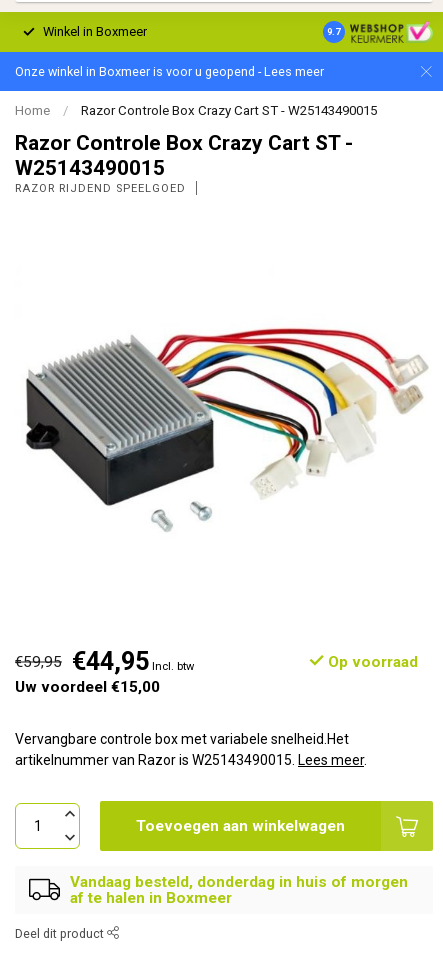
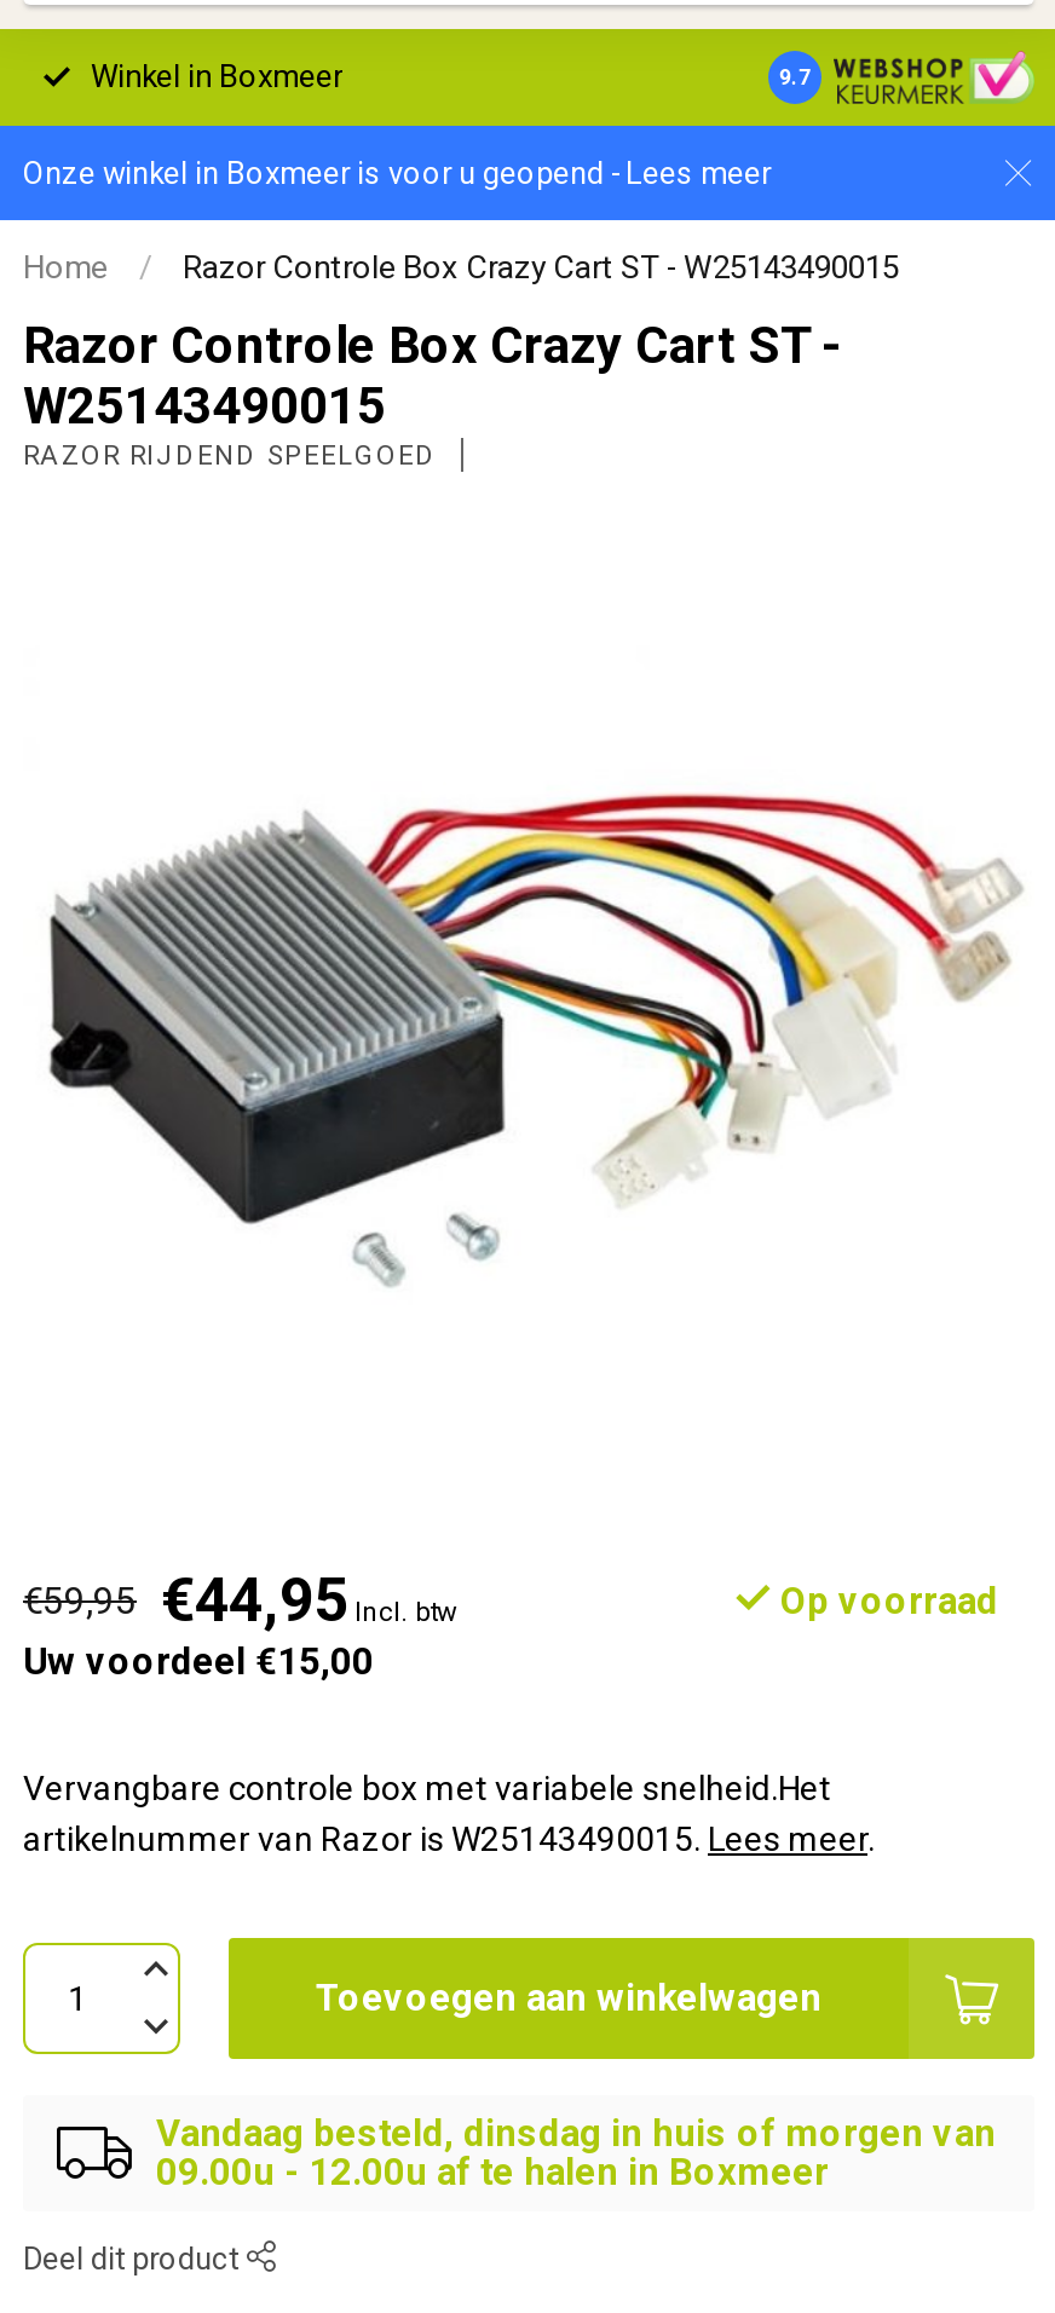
[70,873,408,907] Vandaag besteld, donderdag in huis of morgen | af te halen in Boxmeer -> [156,2112,996,2194] Vandaag besteld, dinsdag in huis of morgen van | 09.00u - 12.00u af te halen in Boxmeer

